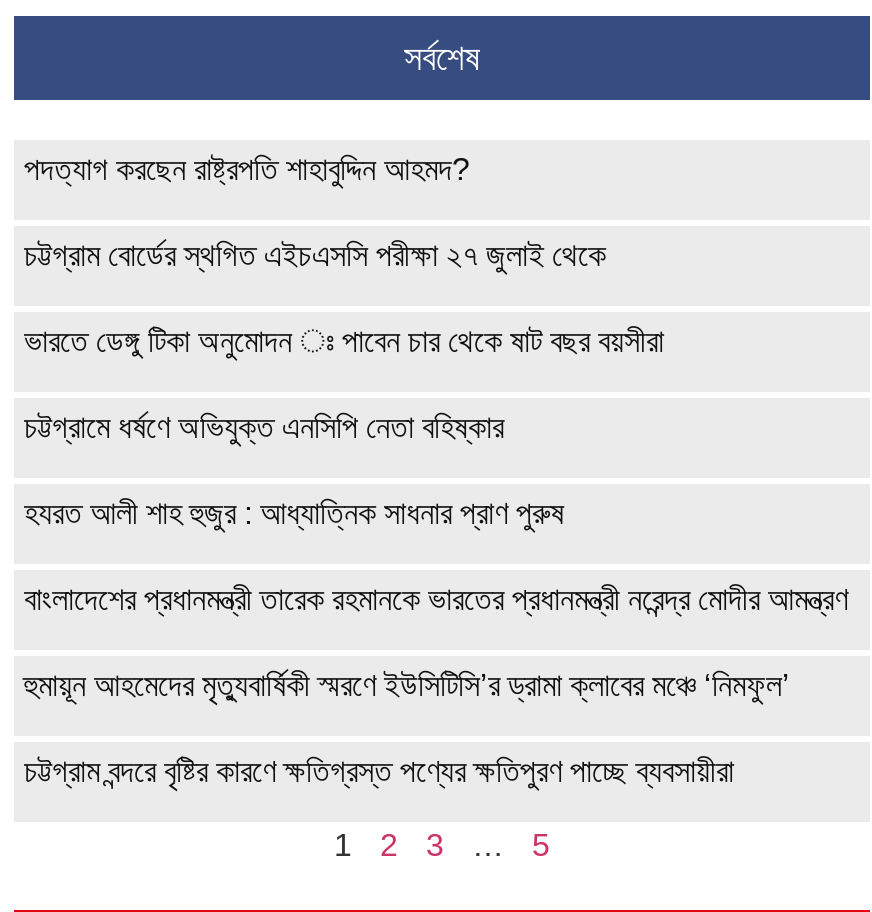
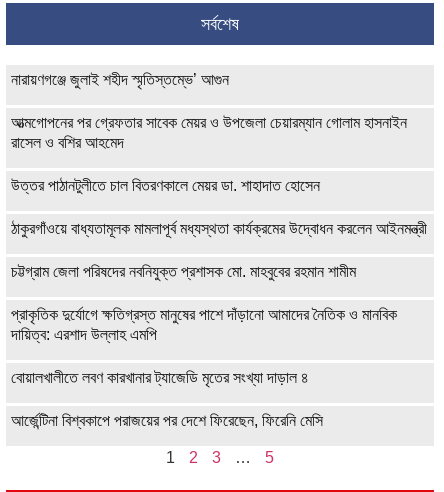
[24,151,470,185] পদত্যাগ করছেন রাষ্ট্রপতি শাহাবুদ্দিন আহমদ? -> [11,71,229,88] নারায়ণগঞ্জে জুলাই শহীদ স্মৃতিস্তম্ভে’ আগুন
[24,237,606,271] চট্টগ্রাম বোর্ডের স্থগিত এইচএসসি পরীক্ষা ২৭ জুলাই থেকে -> [11,114,407,151] আত্মগোপনের পর গ্রেফতার সাবেক মেয়র ও উপজেলা চেয়ারম্যান গোলাম হাসনাইন | রাসেল ও বশির আহমেদ
[24,323,664,357] ভারতে ডেঙ্গু টিকা অনুমোদন ঃ পাবেন চার থেকে ষাট বছর বয়সীরা -> [11,177,320,194] উত্তর পাঠানটুলীতে চাল বিতরণকালে মেয়র ডা. শাহাদাত হোসেন
[24,409,504,443] চট্টগ্রামে ধর্ষণে অভিযুক্ত এনসিপি নেতা বহিষ্কার -> [11,220,427,237] ঠাকুরগাঁওয়ে বাধ্যতামূলক মামলাপূর্ব মধ্যস্থতা কার্যক্রমের উদ্বোধন করলেন আইনমন্ত্রী
[24,495,564,529] হযরত আলী শাহ হুজুর : আধ্যাত্নিক সাধনার প্রাণ পুরুষ -> [11,263,356,280] চট্টগ্রাম জেলা পরিষদের নবনিযুক্ত প্রশাসক মো. মাহবুবের রহমান শামীম
[24,581,848,615] বাংলাদেশের প্রধানমন্ত্রী তারেক রহমানকে ভারতের প্রধানমন্ত্রী নরেন্দ্র মোদীর আমন্ত্রণ -> [11,306,397,343] প্রাকৃতিক দুর্যোগে ক্ষতিগ্রস্ত মানুষের পাশে দাঁড়ানো আমাদের নৈতিক ও মানবিক | দায়িত্ব: এরশাদ উল্লাহ এমপি
[24,667,790,701] হুমায়ূন আহমেদের মৃত্যুবার্ষিকী স্মরণে ইউসিটিসি’র ড্রামা ক্লাবের মঞ্চে ‘নিমফুল’ -> [11,369,309,386] বোয়ালখালীতে লবণ কারখানার ট্যাজেডি মৃতের সংখ্যা দাড়াল ৪
[24,753,734,787] চট্টগ্রাম বন্দরে বৃষ্টির কারণে ক্ষতিগ্রস্ত পণ্যের ক্ষতিপুরণ পাচ্ছে ব্যবসায়ীরা -> [11,412,323,429] আর্জেন্টিনা বিশ্বকাপে পরাজয়ের পর দেশে ফিরেছেন, ফিরেনি মেসি

